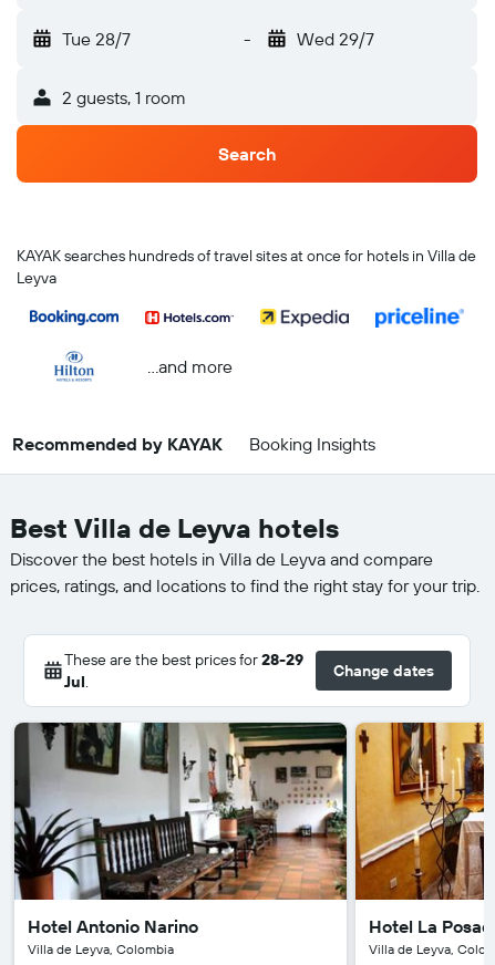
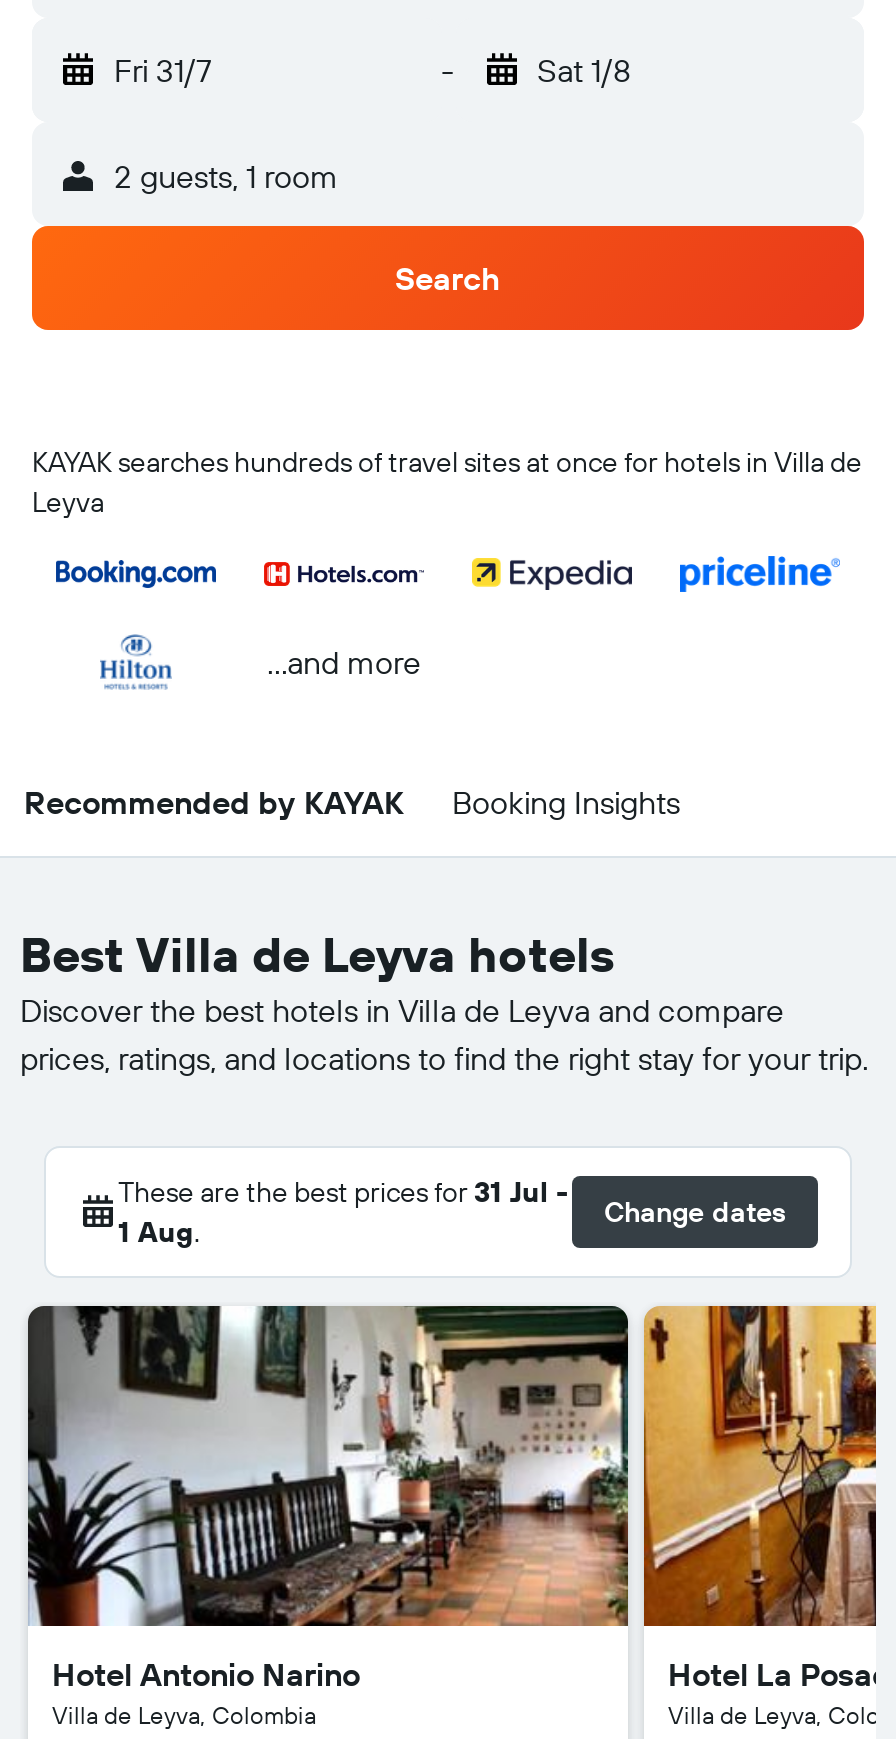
[62,28,131,50] Tue 28/7 -> [114,50,212,90] Fri 31/7
[296,28,374,50] Wed 29/7 -> [537,50,631,90] Sat 1/8
[64,650,303,692] These are the best prices for 28-29 | Jul. -> [118,1174,568,1250] These are the best prices for 31 Jul - | 1 Aug.

